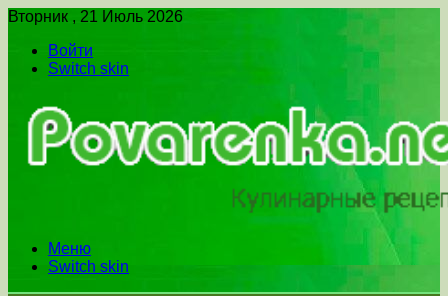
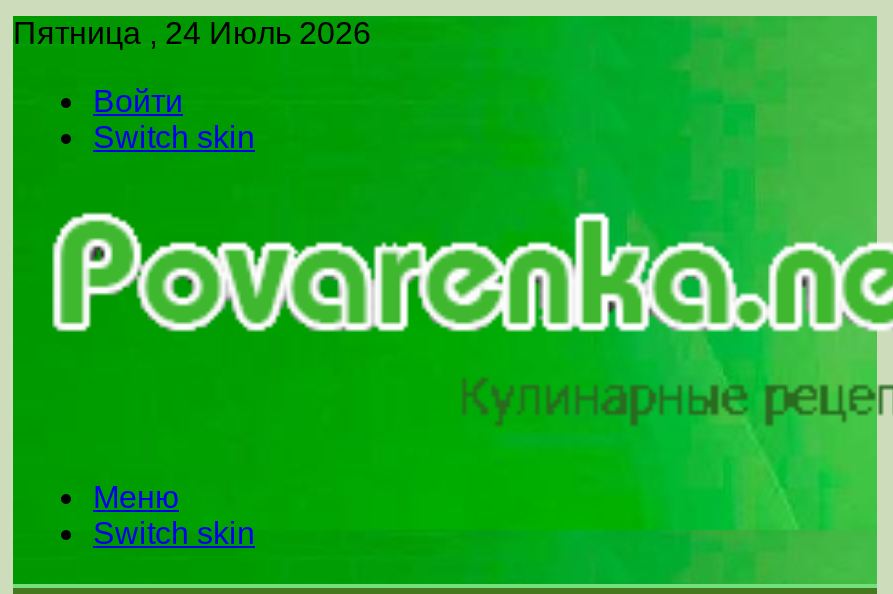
[8,8,183,25] Вторник , 21 Июль 2026 -> [13,16,371,50] Пятница , 24 Июль 2026

